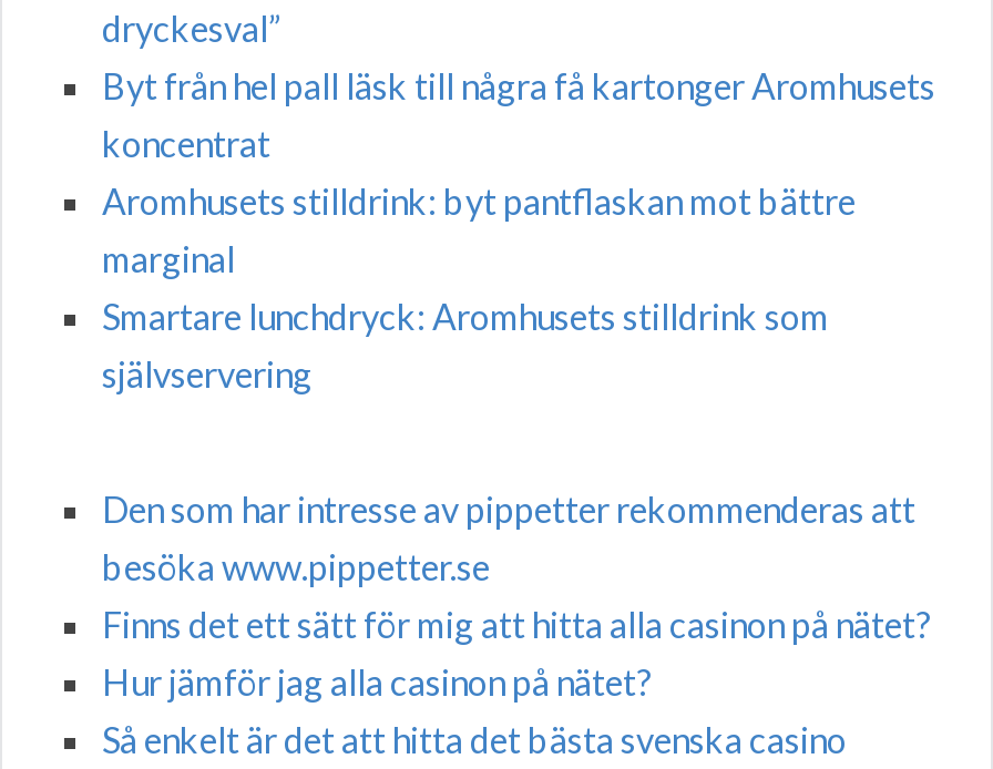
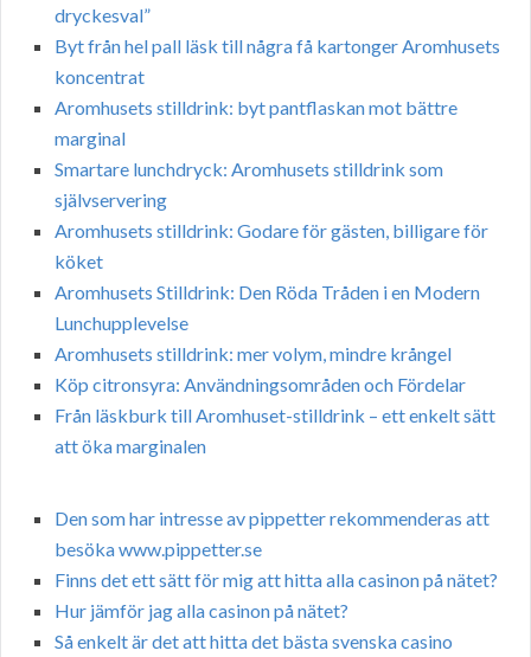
none -> [55,219,495,457] Aromhusets stilldrink: Godare för gästen, billigare för | köket | Aromhusets Stilldrink: Den Röda Tråden i en Modern | Lunchupplevelse | Aromhusets stilldrink: mer volym, mindre krångel | Köp citronsyra: Användningsområden och Fördelar | Från läskburk till Aromhuset-stilldrink – ett enkelt sätt | att öka marginalen

